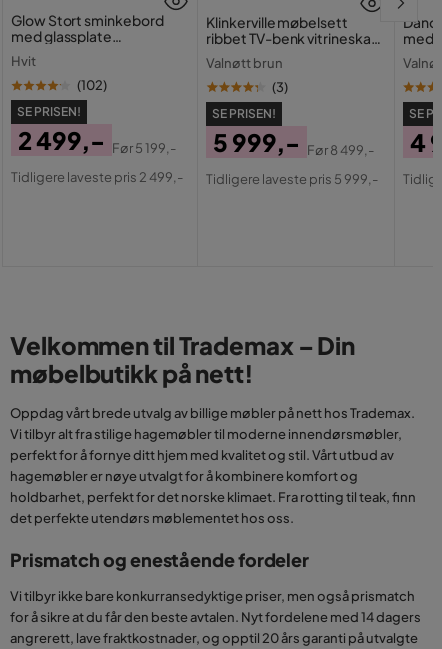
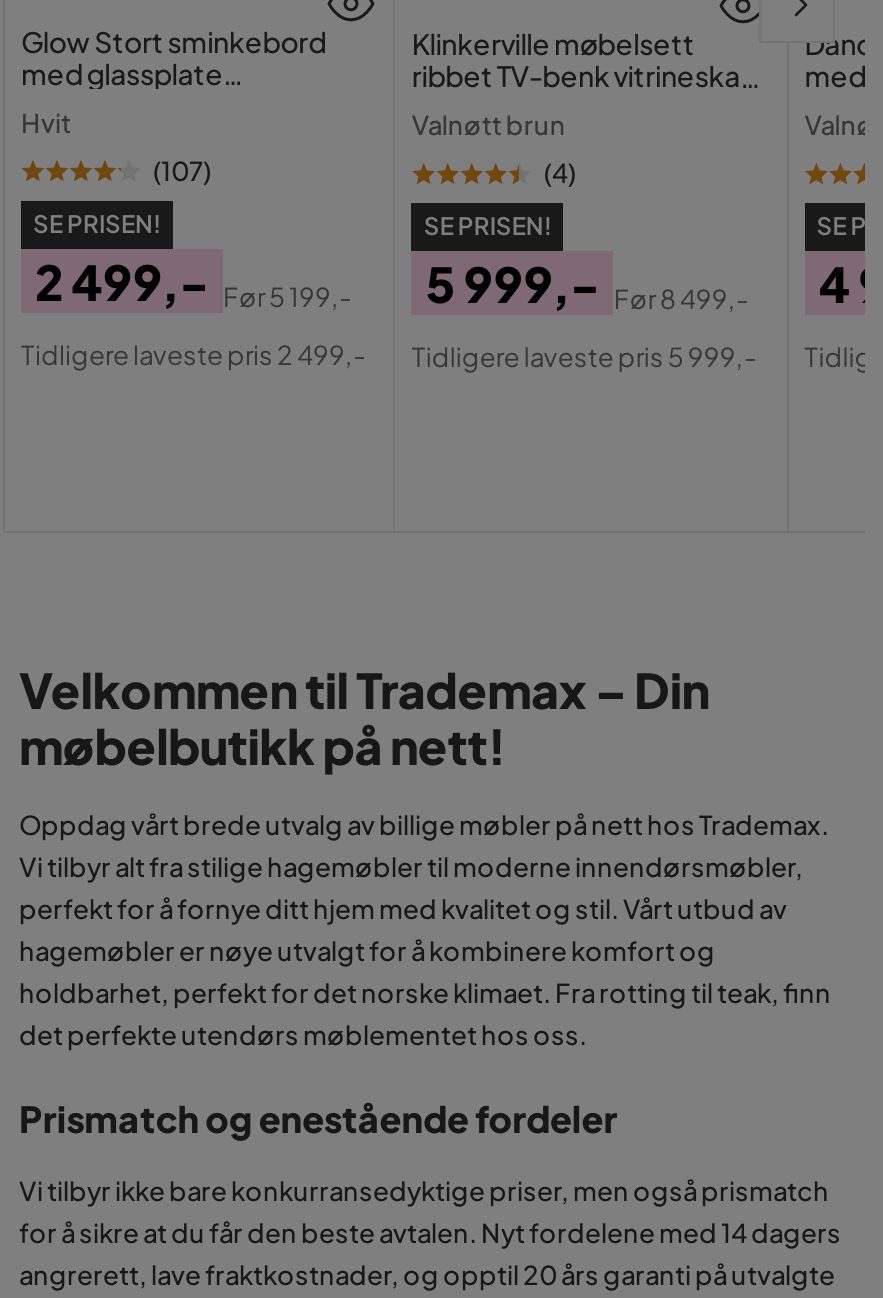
[77,77,107,93] (102) -> [153,155,211,187] (107)
[272,79,288,95] (3) -> [544,158,576,190] (4)

